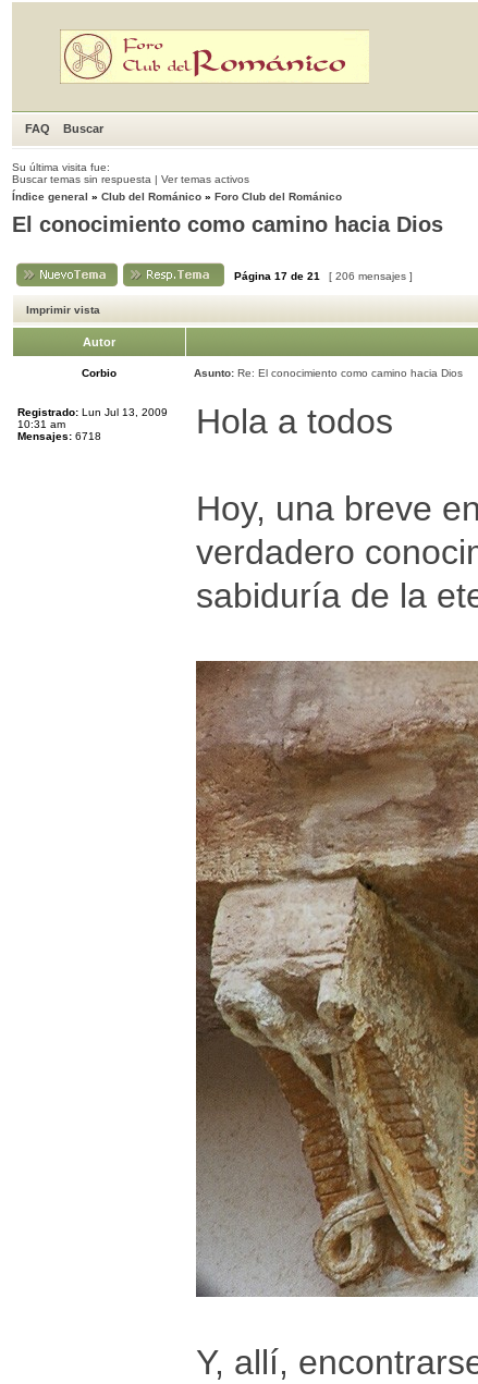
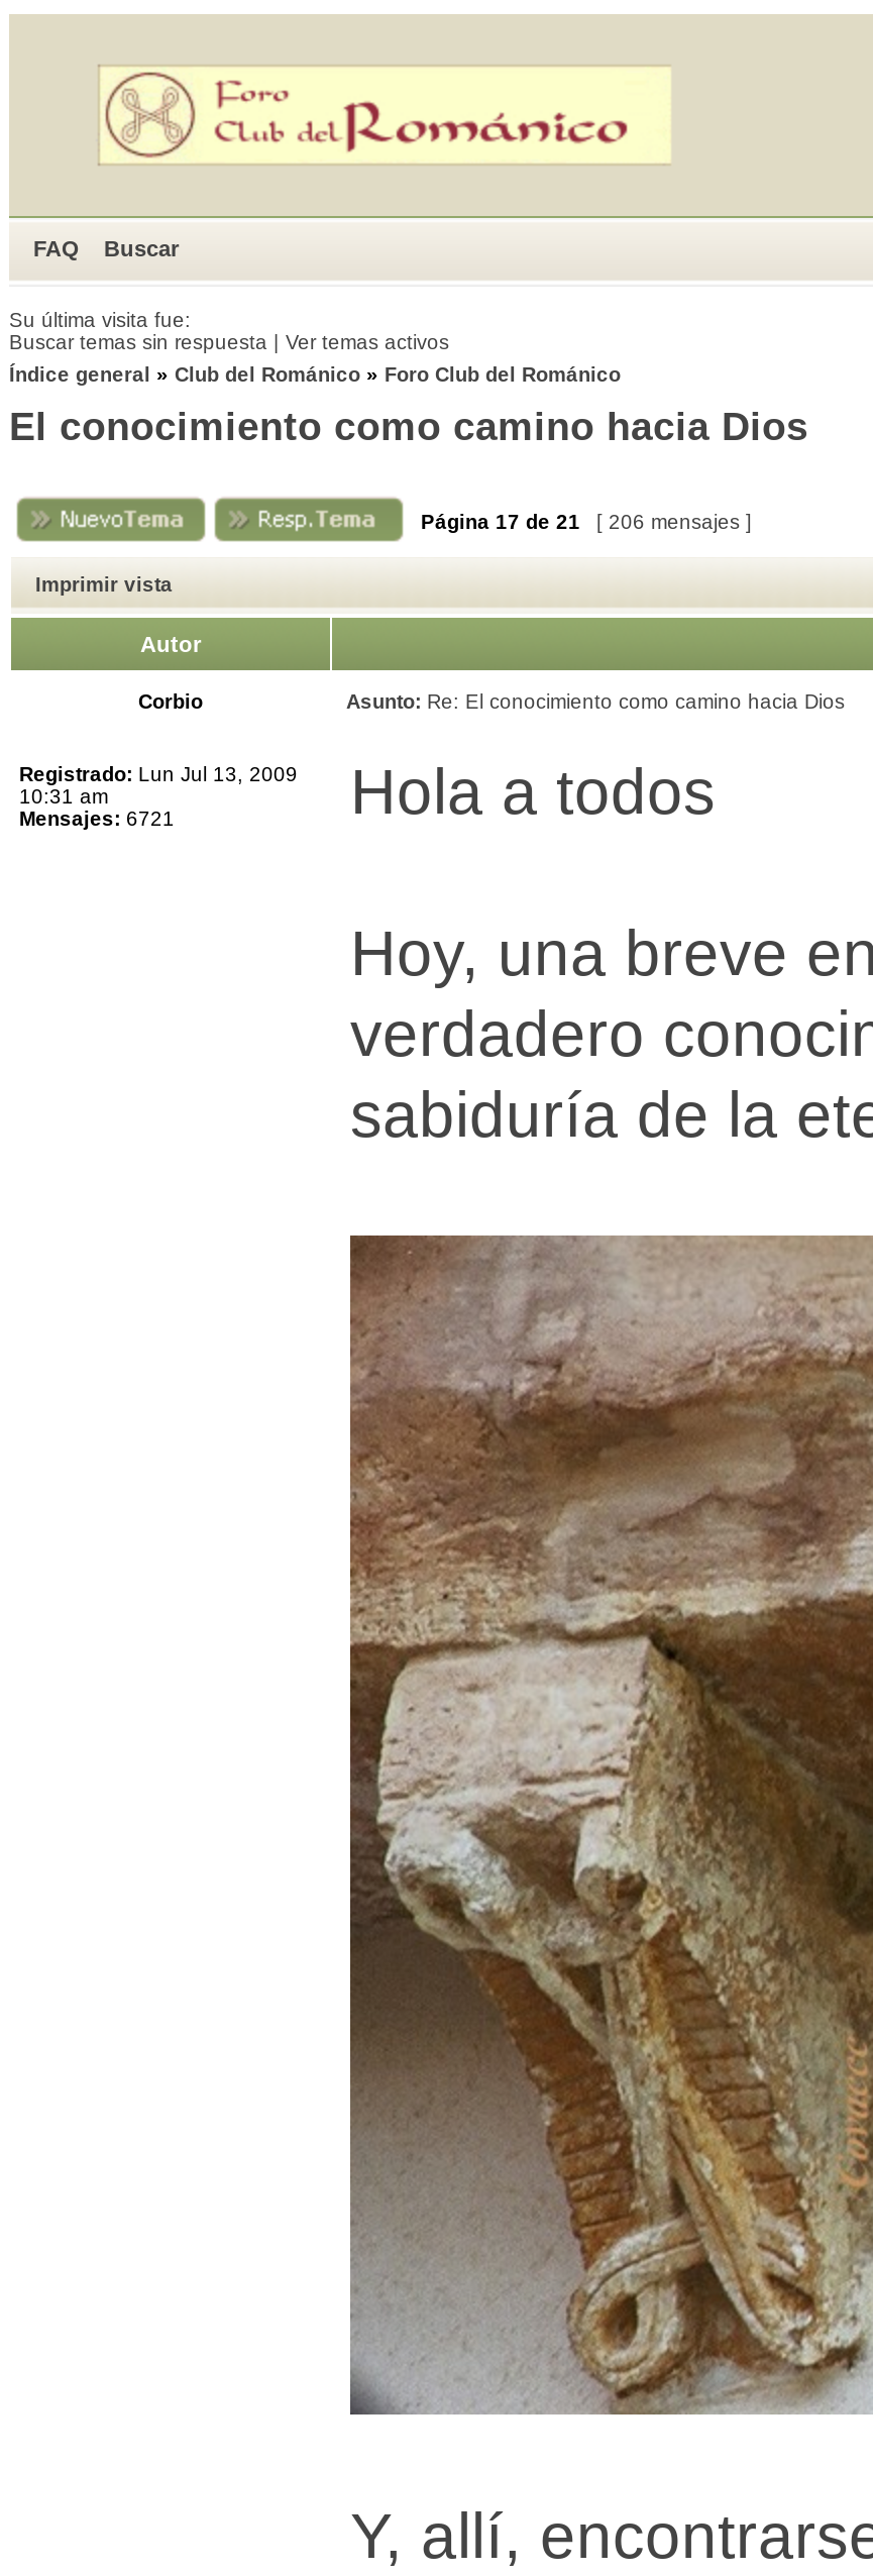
[17,430,101,442] Mensajes: 6718 -> [19,808,175,830] Mensajes: 6721

